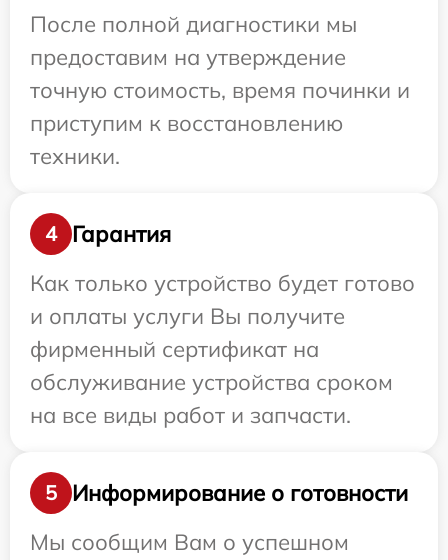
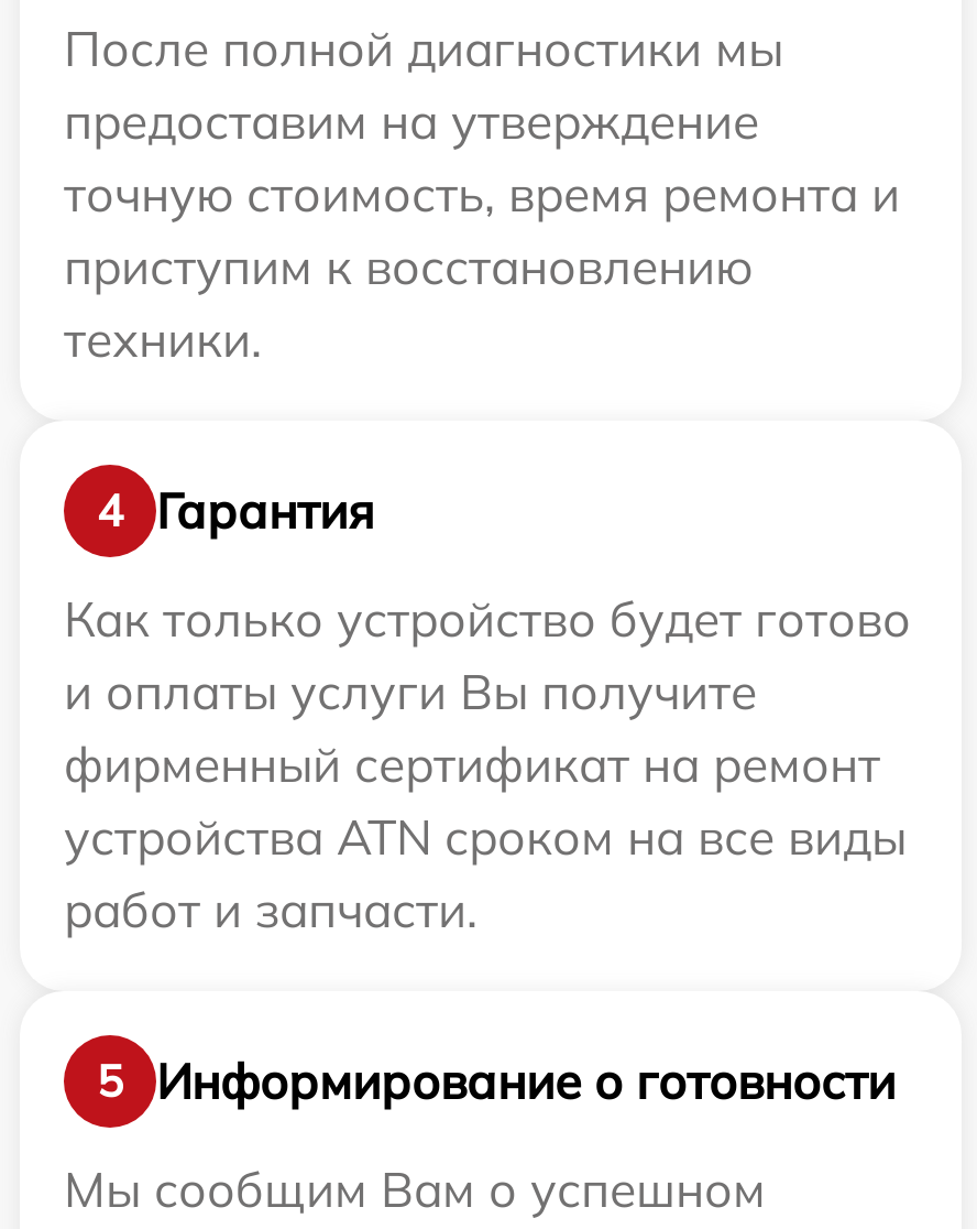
[30,76,410,104] точную стоимость, время починки и -> [64,163,900,225] точную стоимость, время ремонта и
[30,335,393,429] фирменный сертификат на | обслуживание устройства сроком | на все виды работ и запчасти. -> [64,733,907,940] фирменный сертификат на ремонт | устройства ATN сроком на все виды | работ и запчасти.

